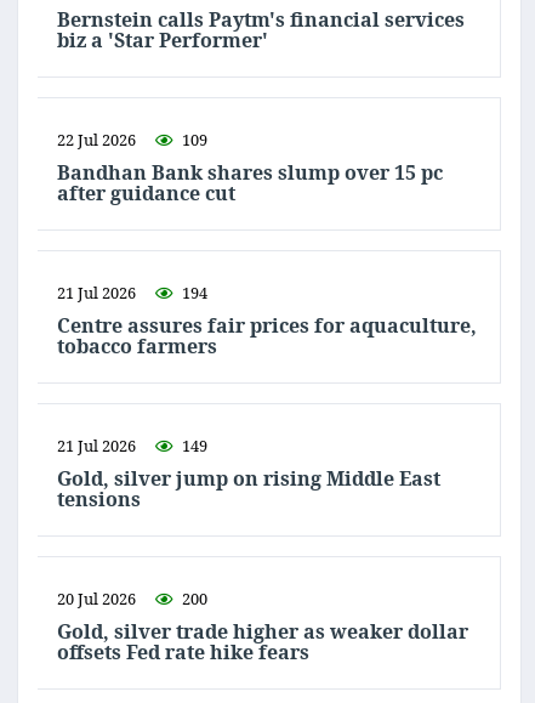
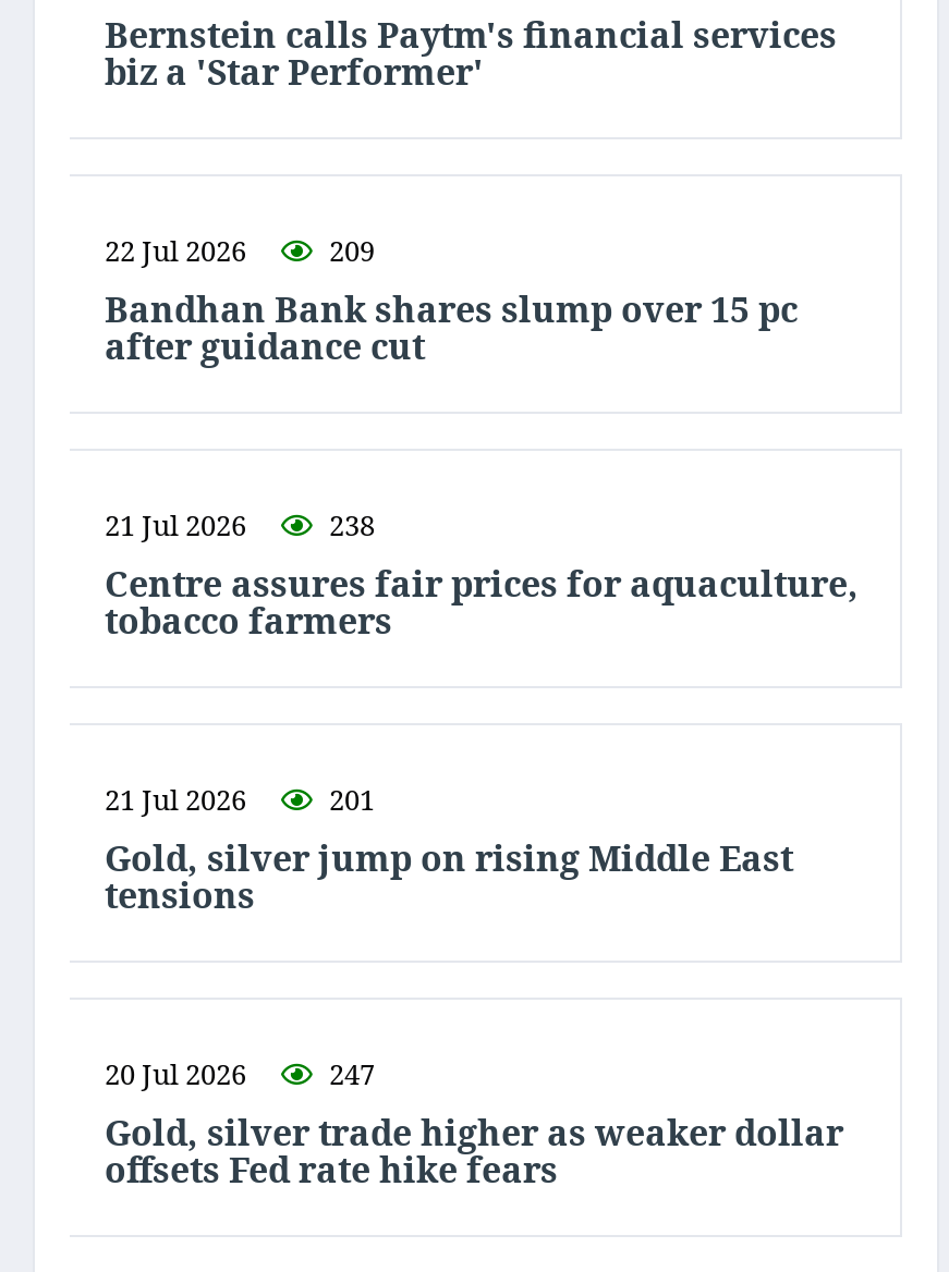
[182,129,207,151] 109 -> [329,231,375,270] 209
[182,282,207,304] 194 -> [329,505,375,545] 238
[182,435,207,457] 149 -> [329,780,375,819] 201
[182,588,207,610] 200 -> [329,1054,375,1093] 247

